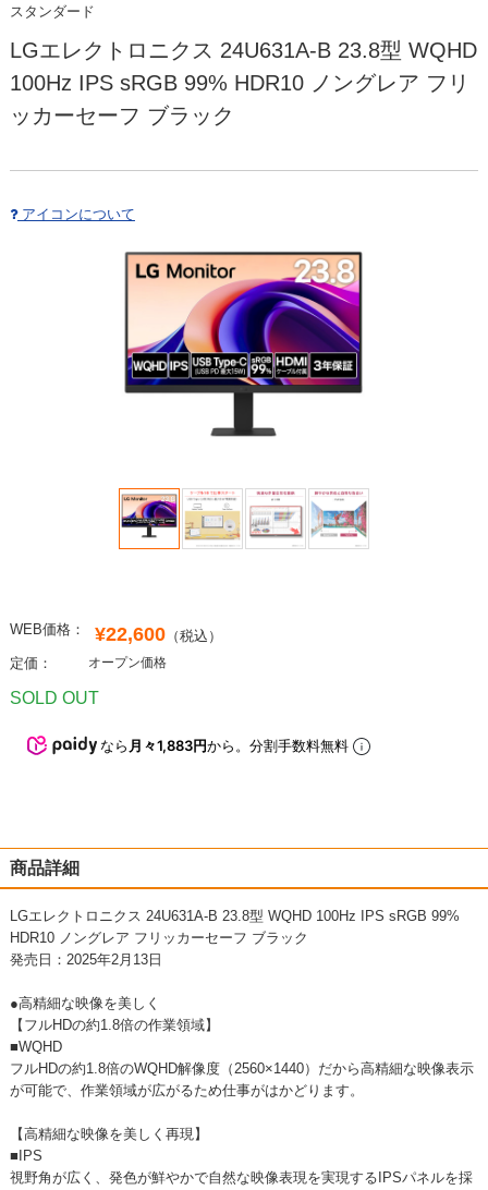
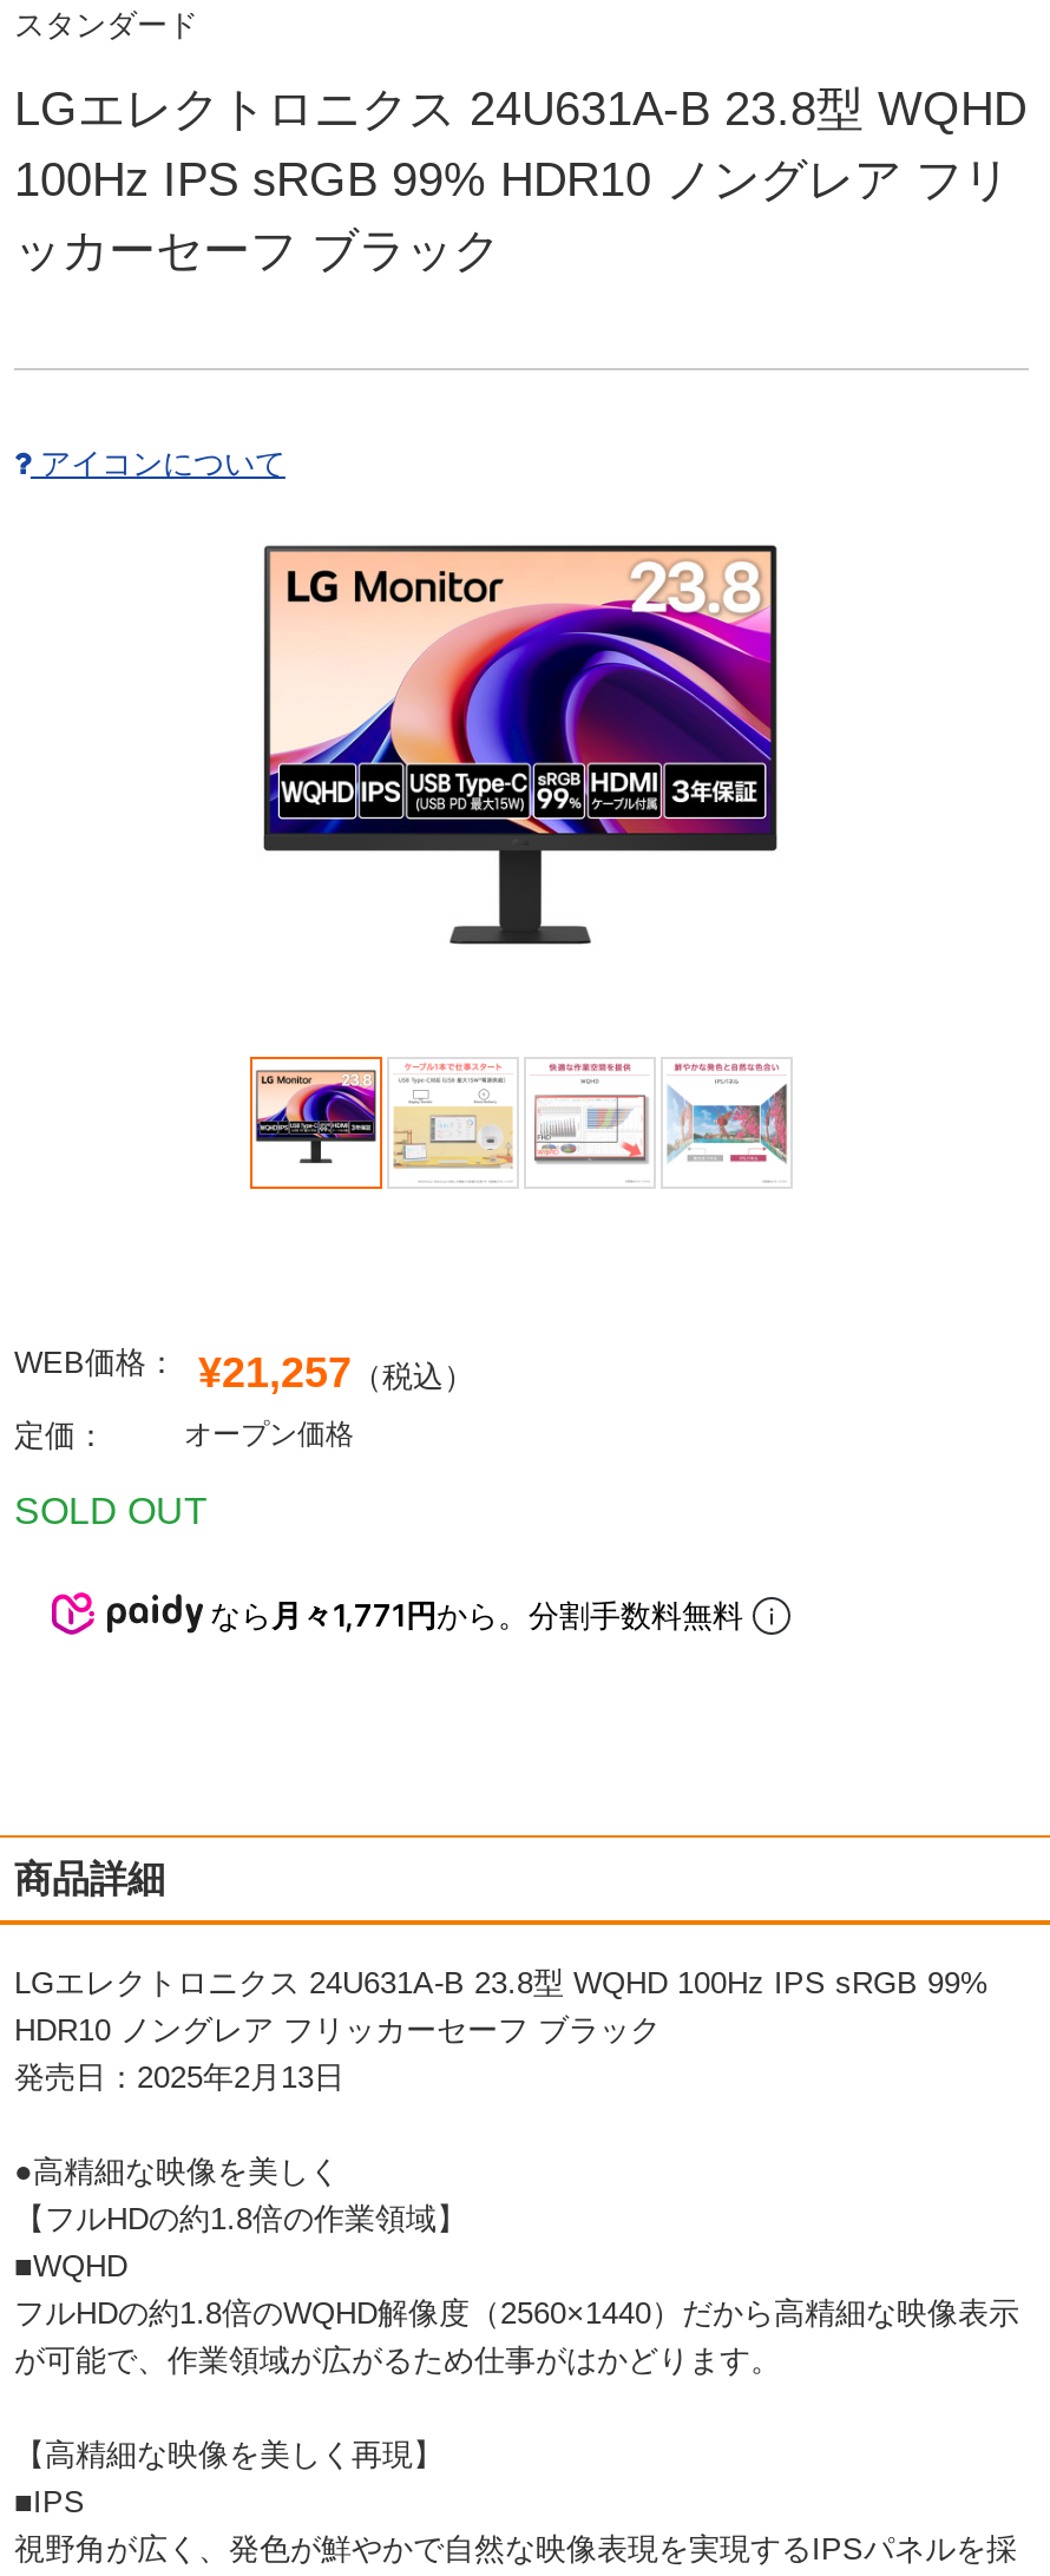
[10,621,222,645] WEB価格： ¥22,600（税込） -> [14,1344,474,1396] WEB価格： ¥21,257（税込）
[100,737,353,754] なら月々1,883円から。分割手数料無料 -> [210,1595,753,1633] なら月々1,771円から。分割手数料無料

